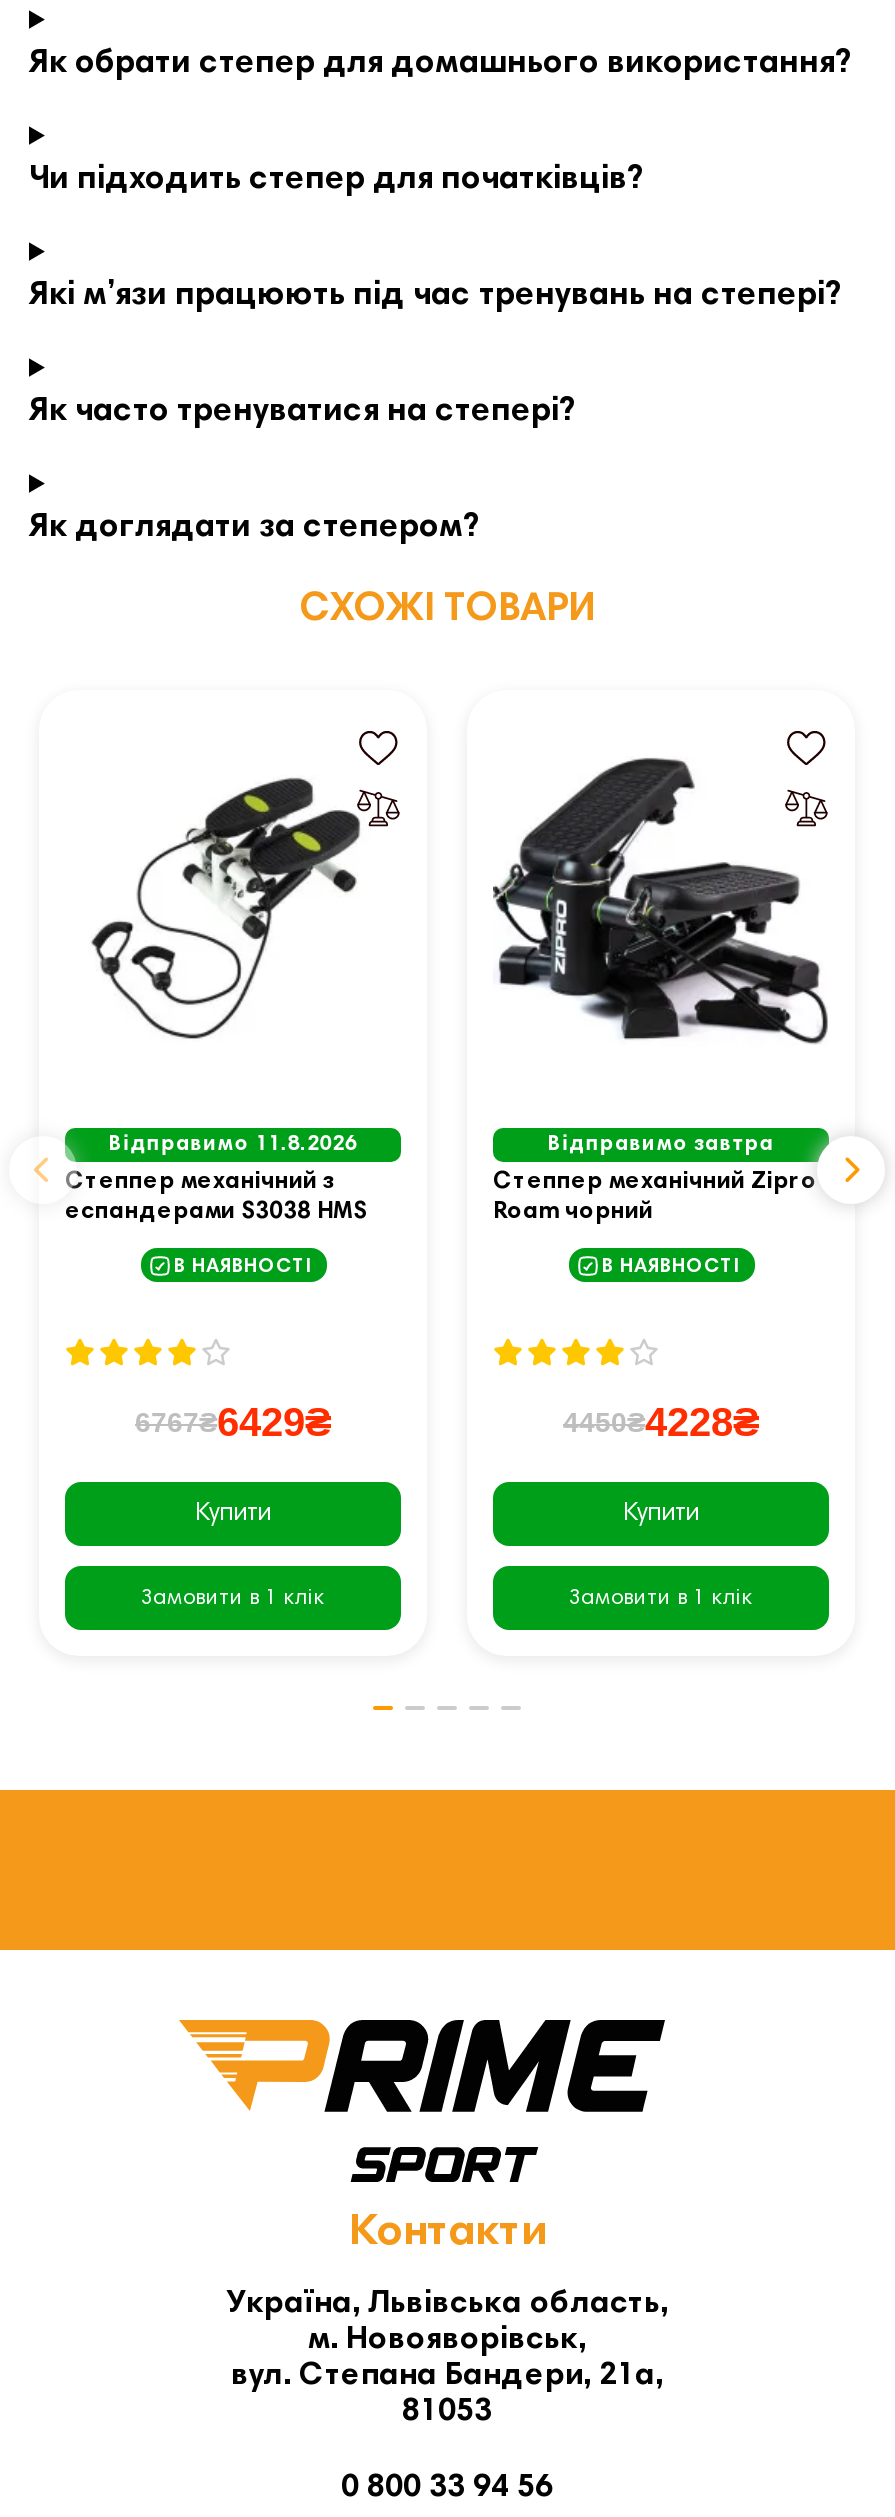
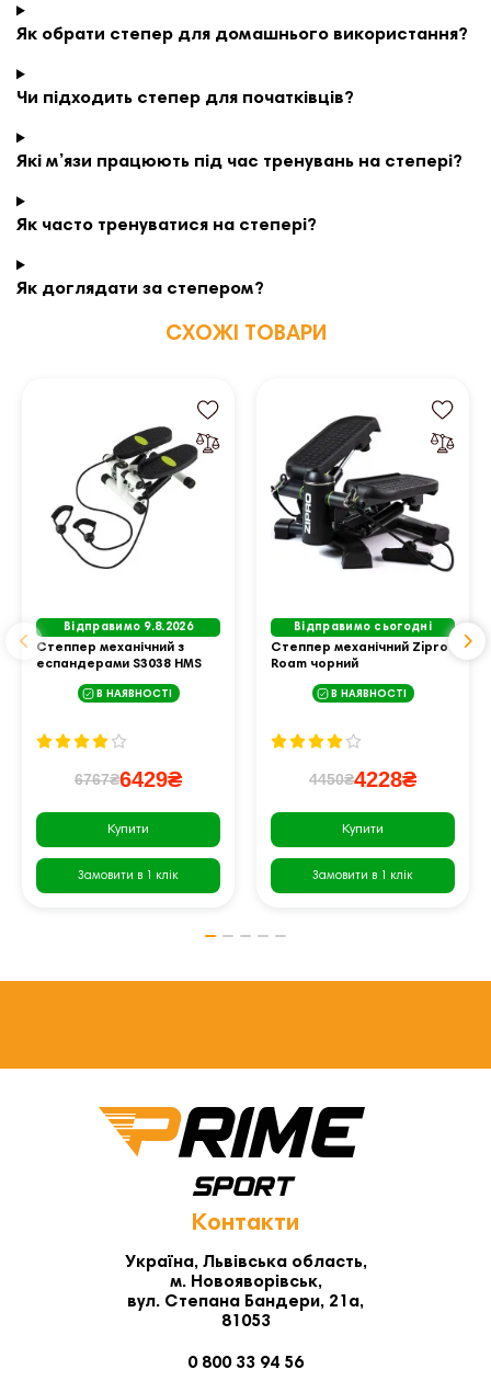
[109,1134,357,1156] Відправимо 11.8.2026 -> [64,621,193,634] Відправимо 9.8.2026
[548,1134,774,1156] Відправимо завтра -> [294,621,432,634] Відправимо сьогодні

